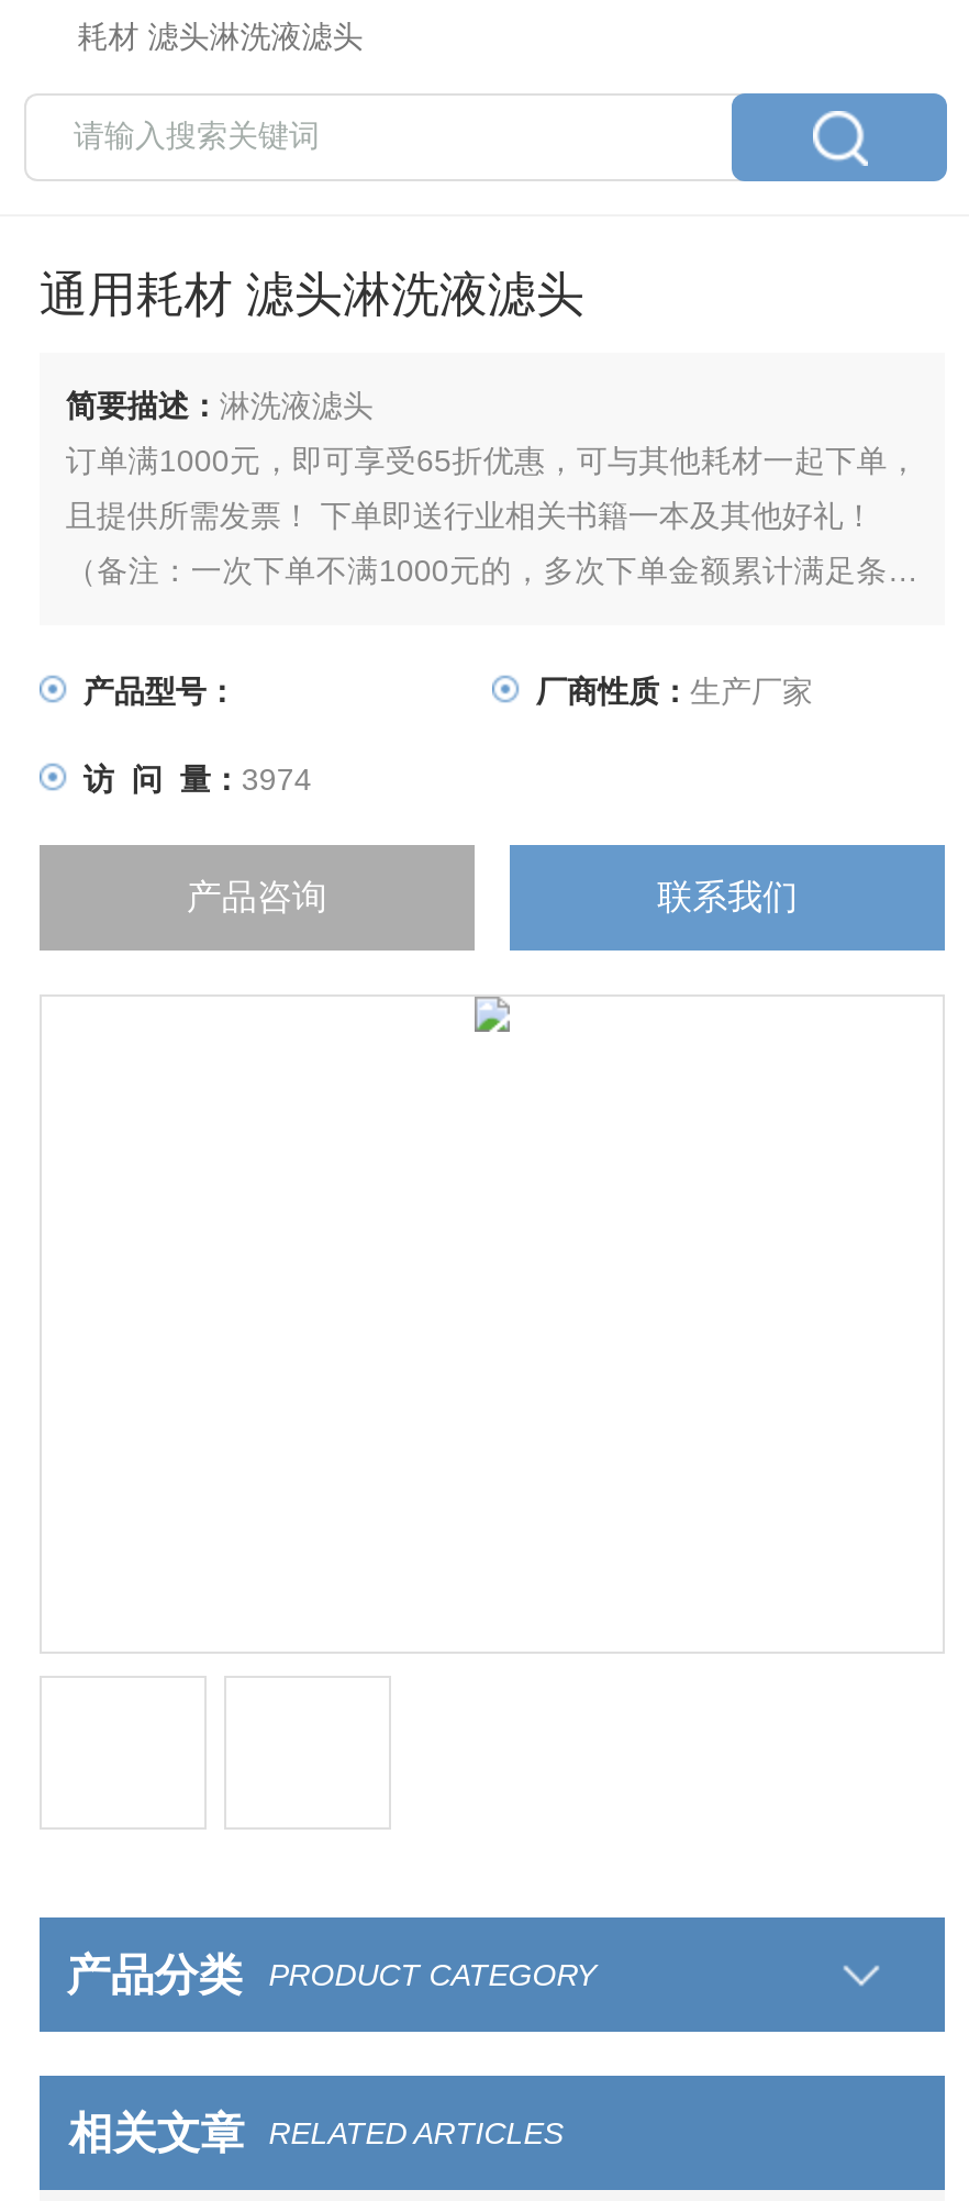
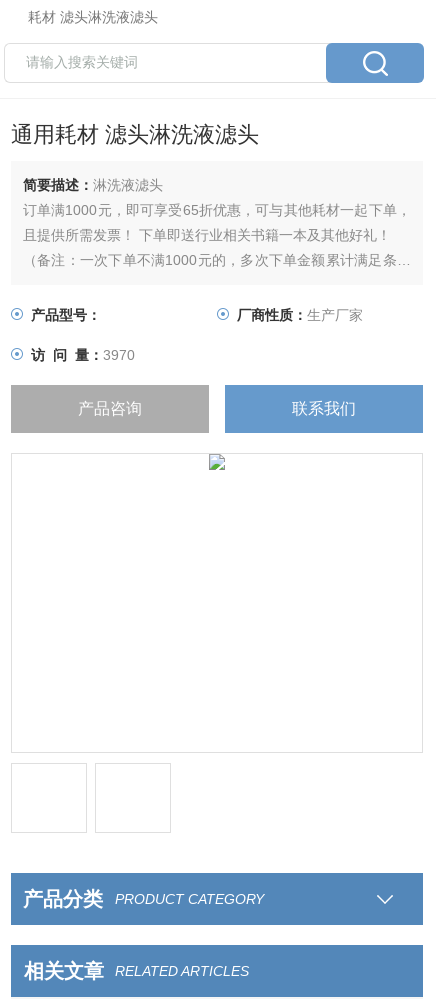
[83,762,312,797] 访 问 量：3974 -> [31,347,135,363] 访 问 量：3970

